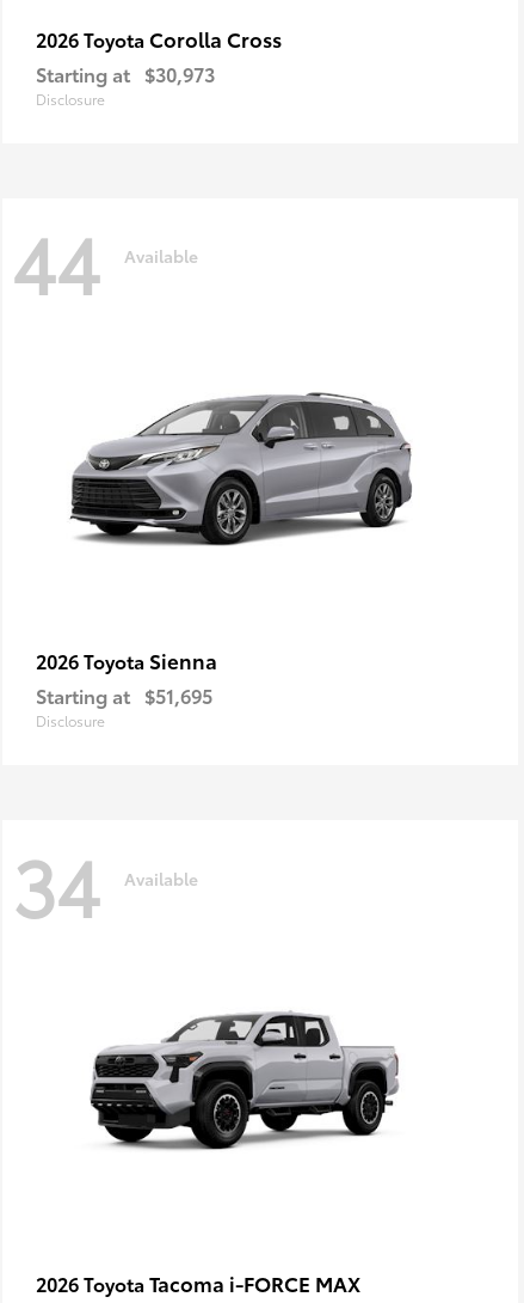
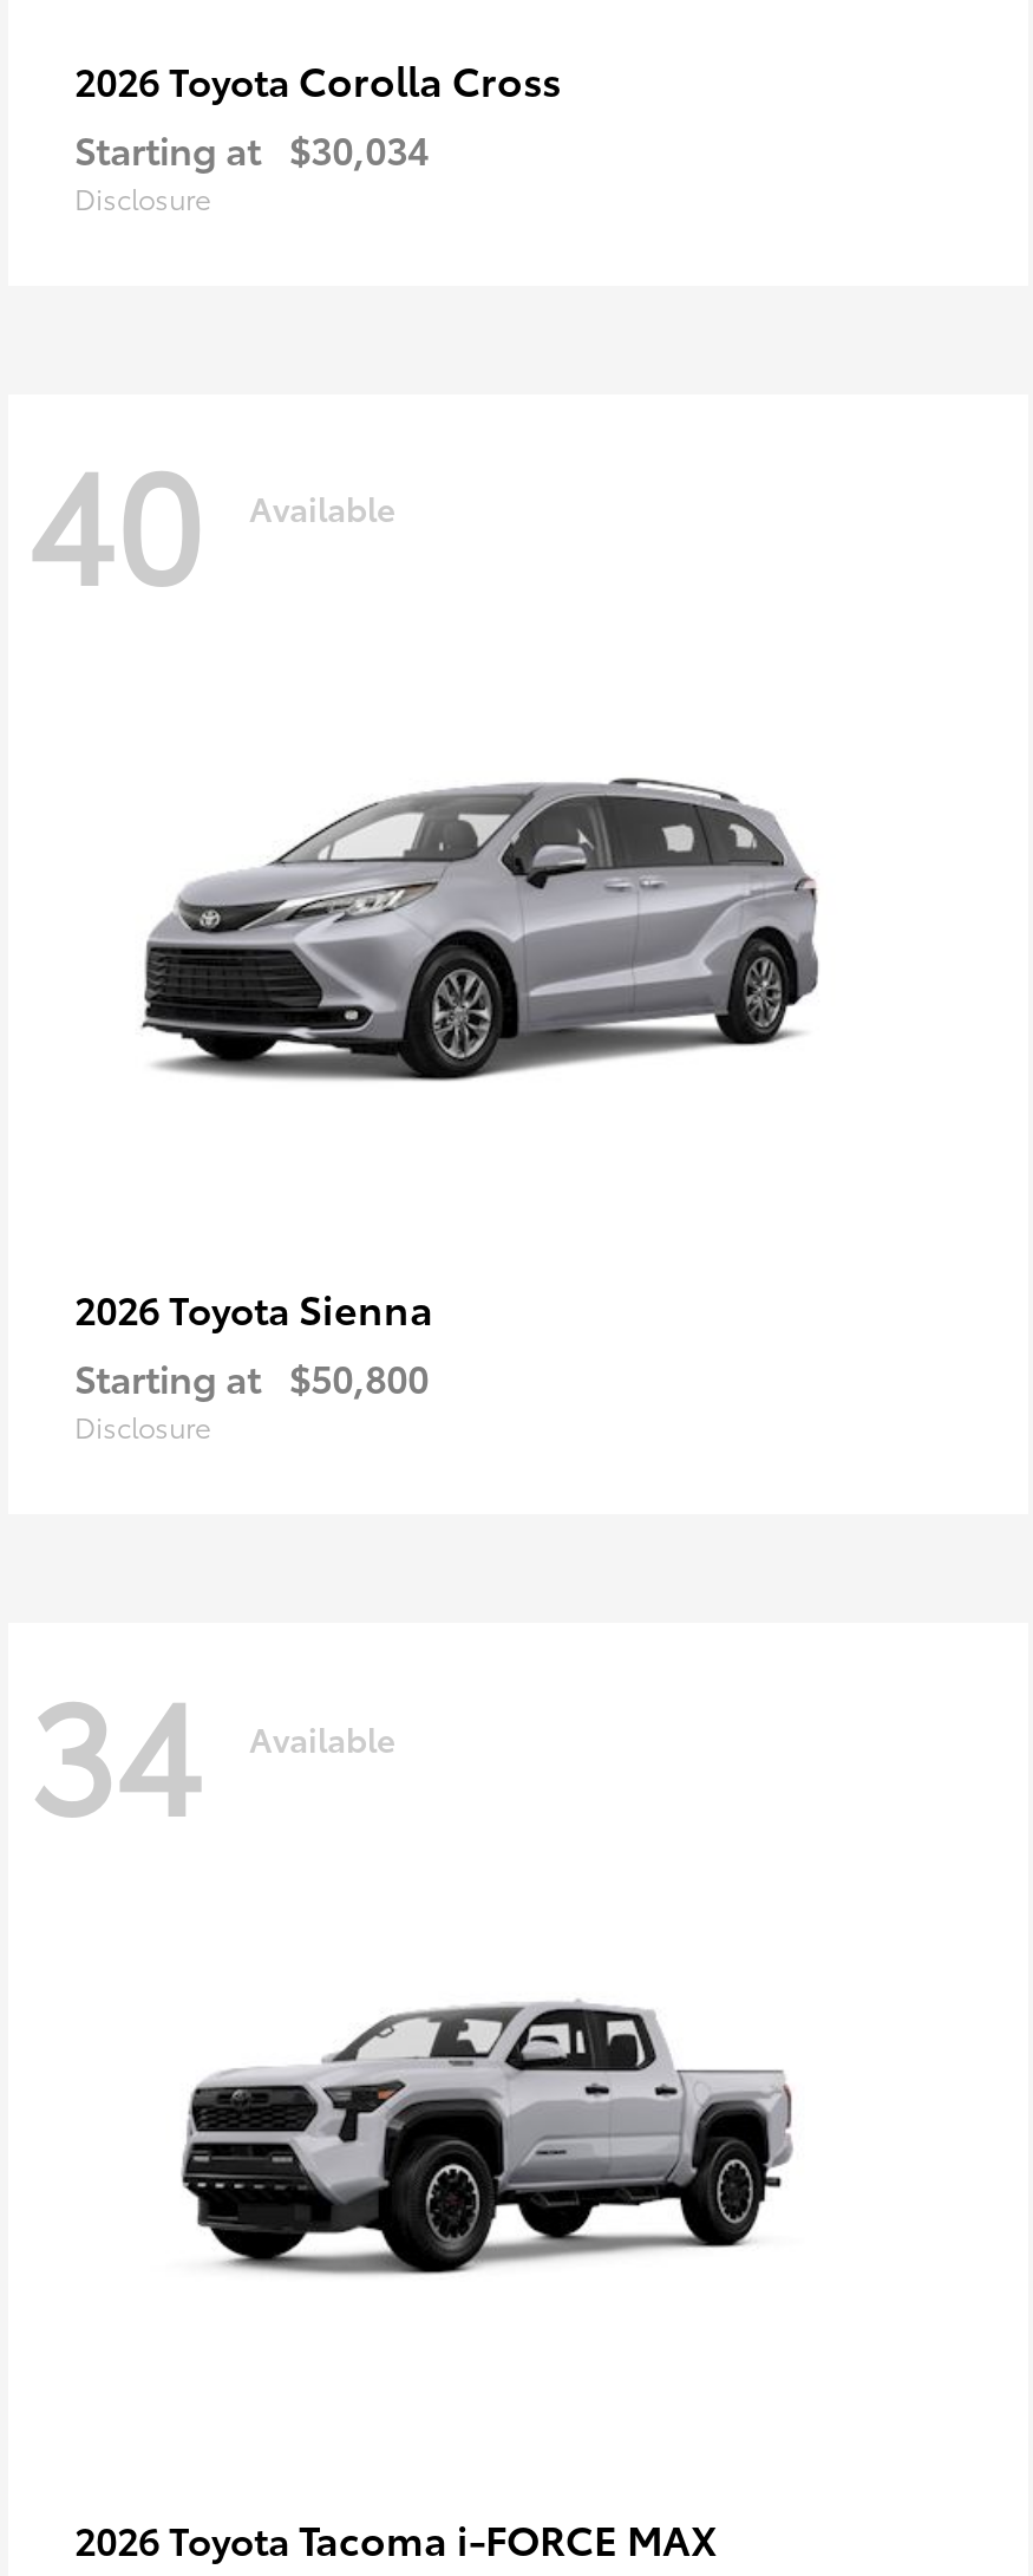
[36,59,215,87] Starting at $30,973 -> [74,119,429,174] Starting at $30,034
[12,206,198,316] 44 Available -> [27,409,395,626] 40 Available
[36,682,212,709] Starting at $51,695 -> [74,1350,429,1404] Starting at $50,800

